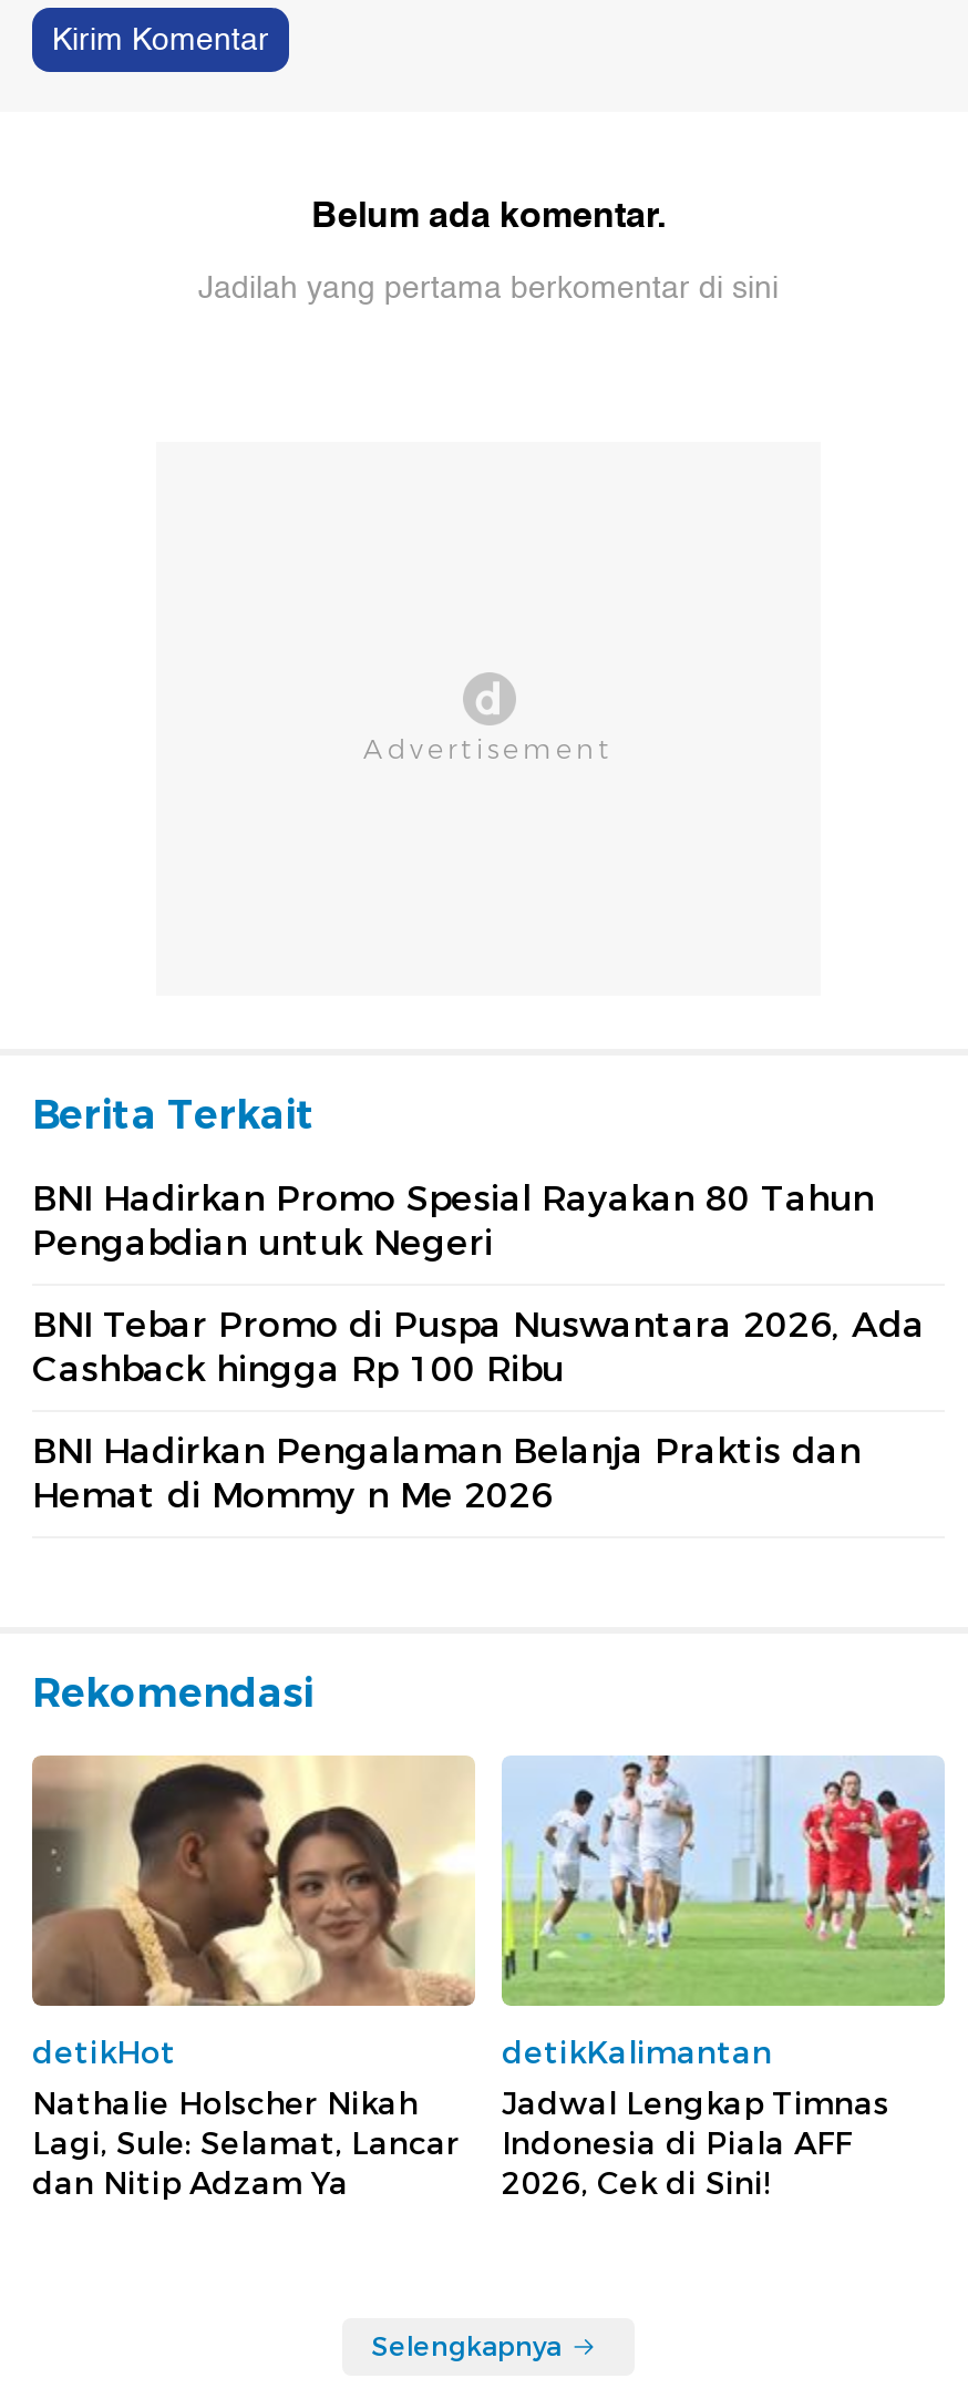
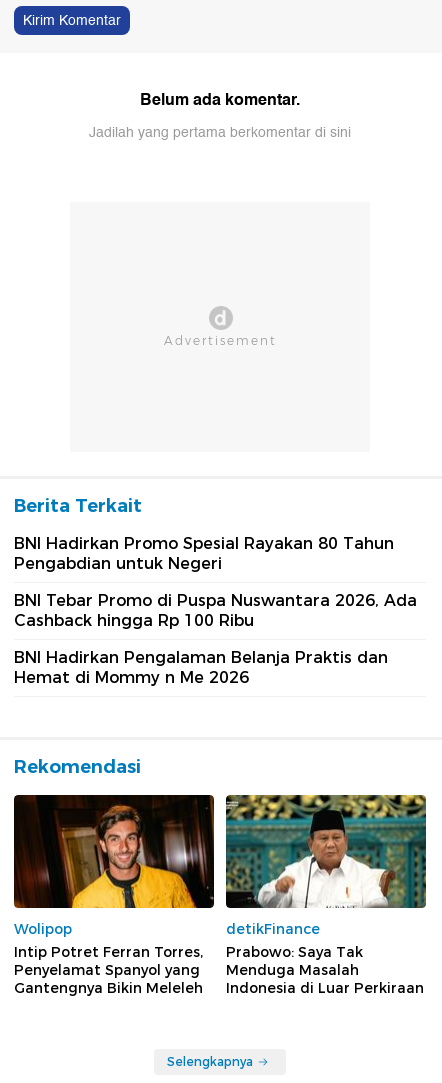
[30,1756,475,2203] [image] | detikHot | Nathalie Holscher Nikah | Lagi, Sule: Selamat, Lancar | dan Nitip Adzam Ya -> [13,794,215,997] [image] | Wolipop | Intip Potret Ferran Torres, | Penyelamat Spanyol yang | Gantengnya Bikin Meleleh
[500,1753,947,2203] [image] | detikKalimantan | Jadwal Lengkap Timnas | Indonesia di Piala AFF | 2026, Cek di Sini! -> [225,794,427,997] [image] | detikFinance | Prabowo: Saya Tak | Menduga Masalah | Indonesia di Luar Perkiraan

